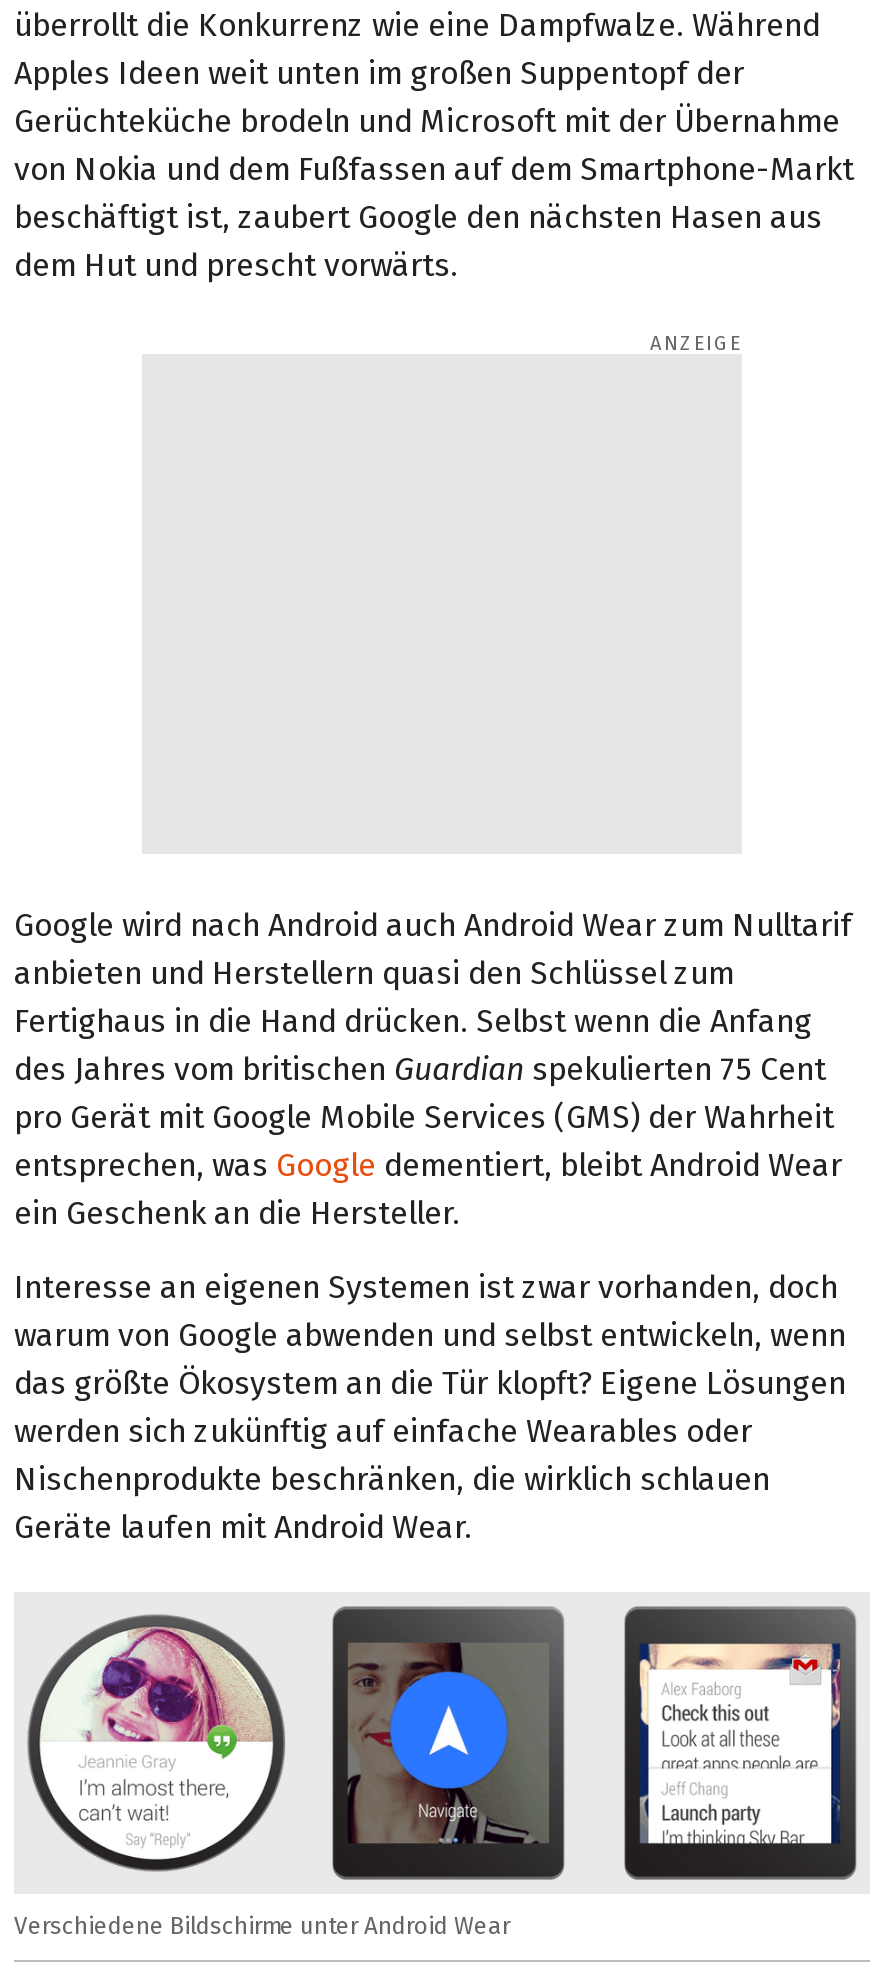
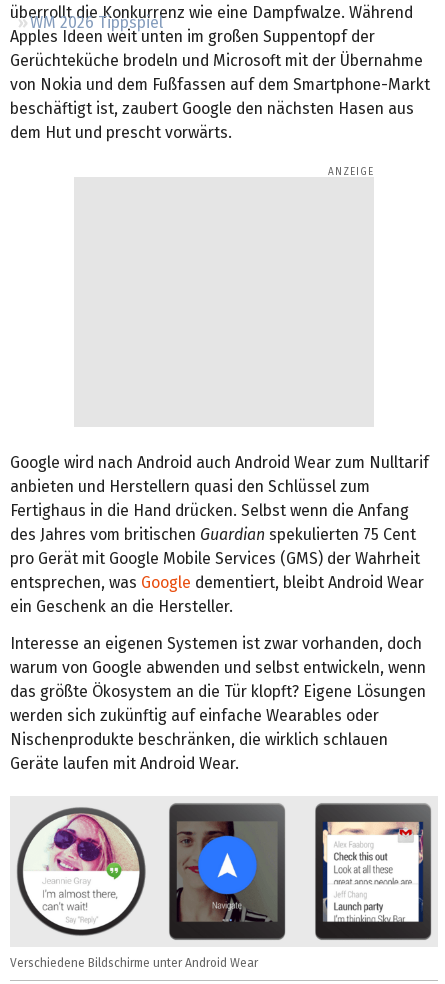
none -> [30,13,163,32] WM 2026 Tippspiel

